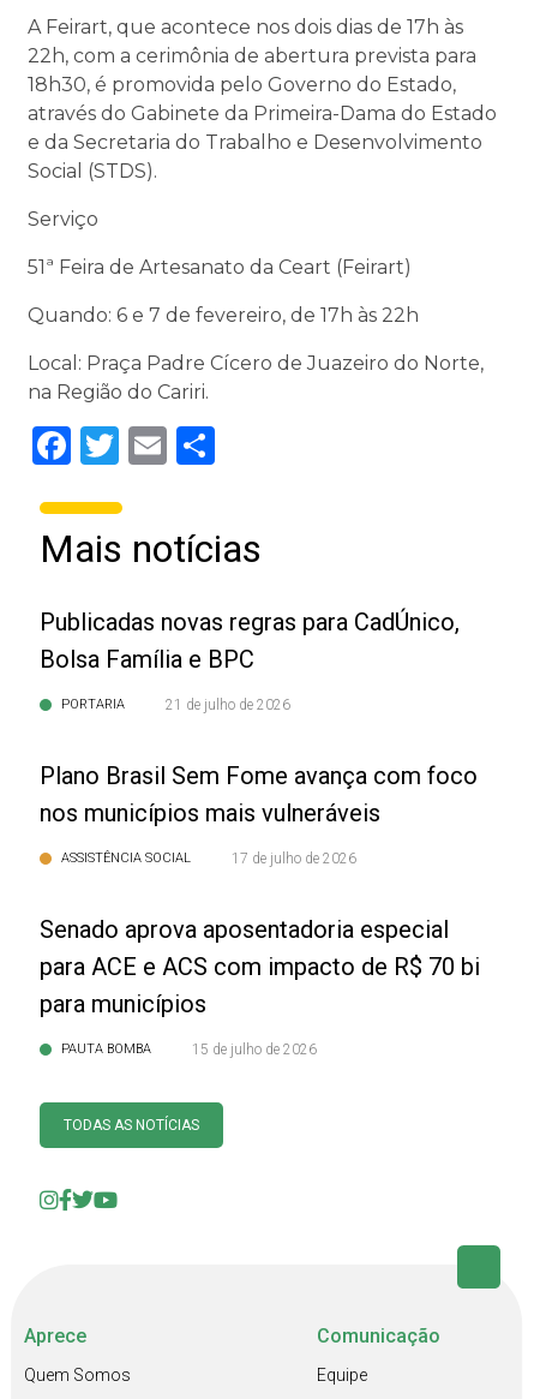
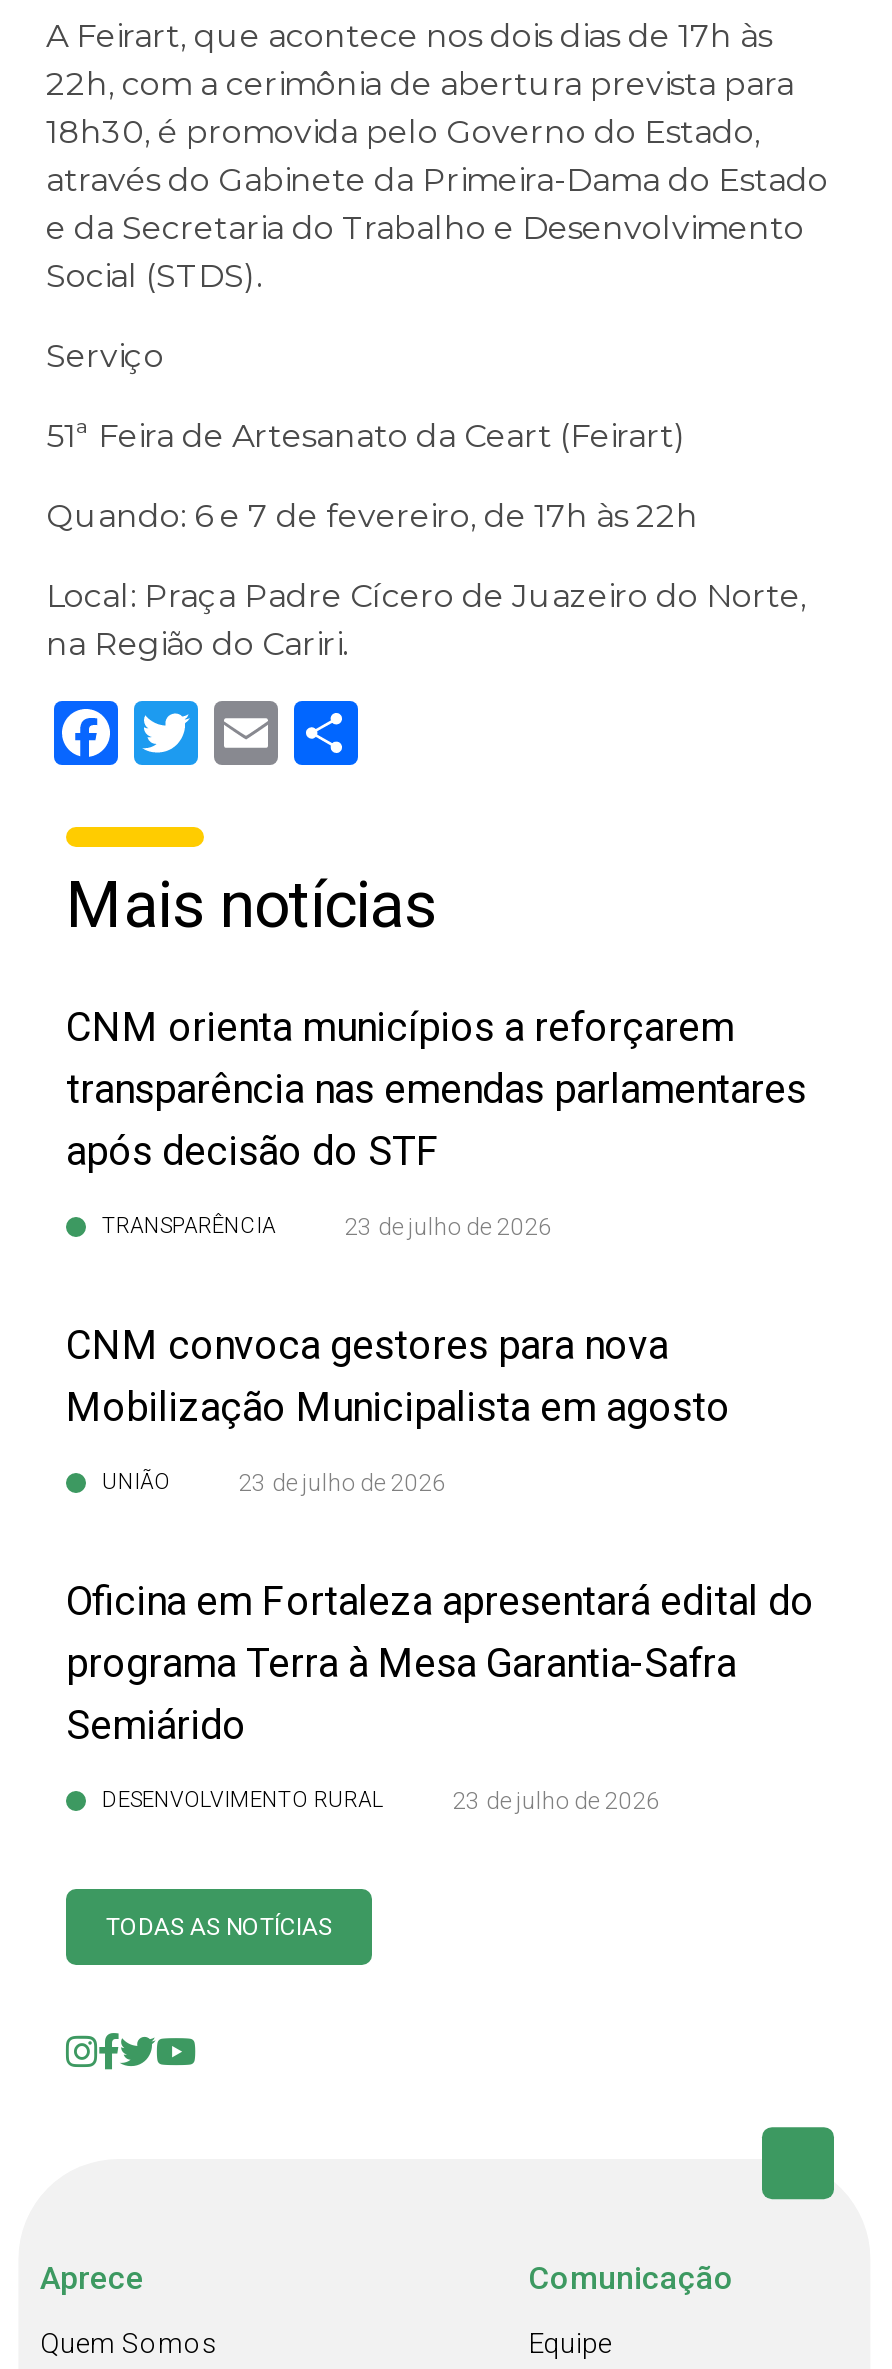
[40,608,460,674] Publicadas novas regras para CadÚnico, | Bolsa Família e BPC -> [66,1003,806,1175] CNM orienta municípios a reforçarem | transparência nas emendas parlamentares | após decisão do STF
[61,696,290,713] PORTARIA | 21 de julho de 2026 -> [102,1213,552,1241] TRANSPARÊNCIA | 23 de julho de 2026
[40,761,478,827] Plano Brasil Sem Fome avança com foco | nos municípios mais vulneráveis -> [66,1321,730,1431] CNM convoca gestores para nova | Mobilização Municipalista em agosto
[61,850,356,867] ASSISTÊNCIA SOCIAL | 17 de julho de 2026 -> [102,1469,446,1497] UNIÃO | 23 de julho de 2026
[40,915,480,1018] Senado aprova aposentadoria especial | para ACE e ACS com impacto de R$ 70 bi | para municípios -> [66,1577,814,1749] Oficina em Fortaleza apresentará edital do | programa Terra à Mesa Garantia-Safra | Semiárido
[61,1041,317,1058] PAUTA BOMBA | 15 de julho de 2026 -> [102,1787,660,1815] DESENVOLVIMENTO RURAL | 23 de julho de 2026

